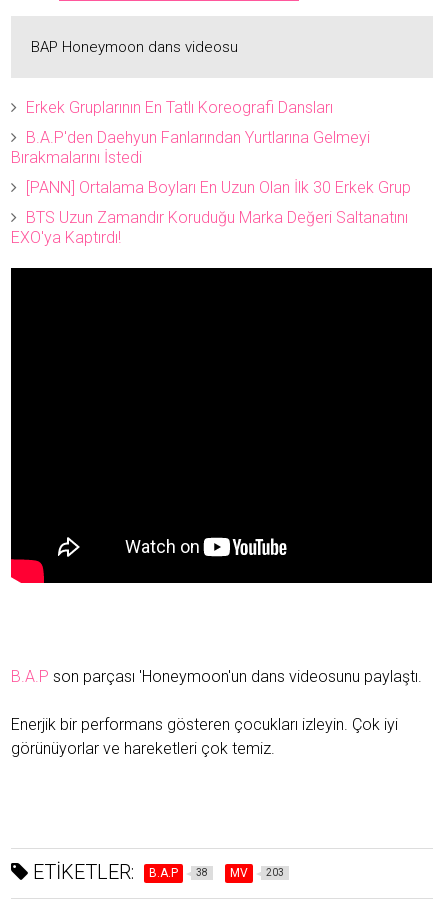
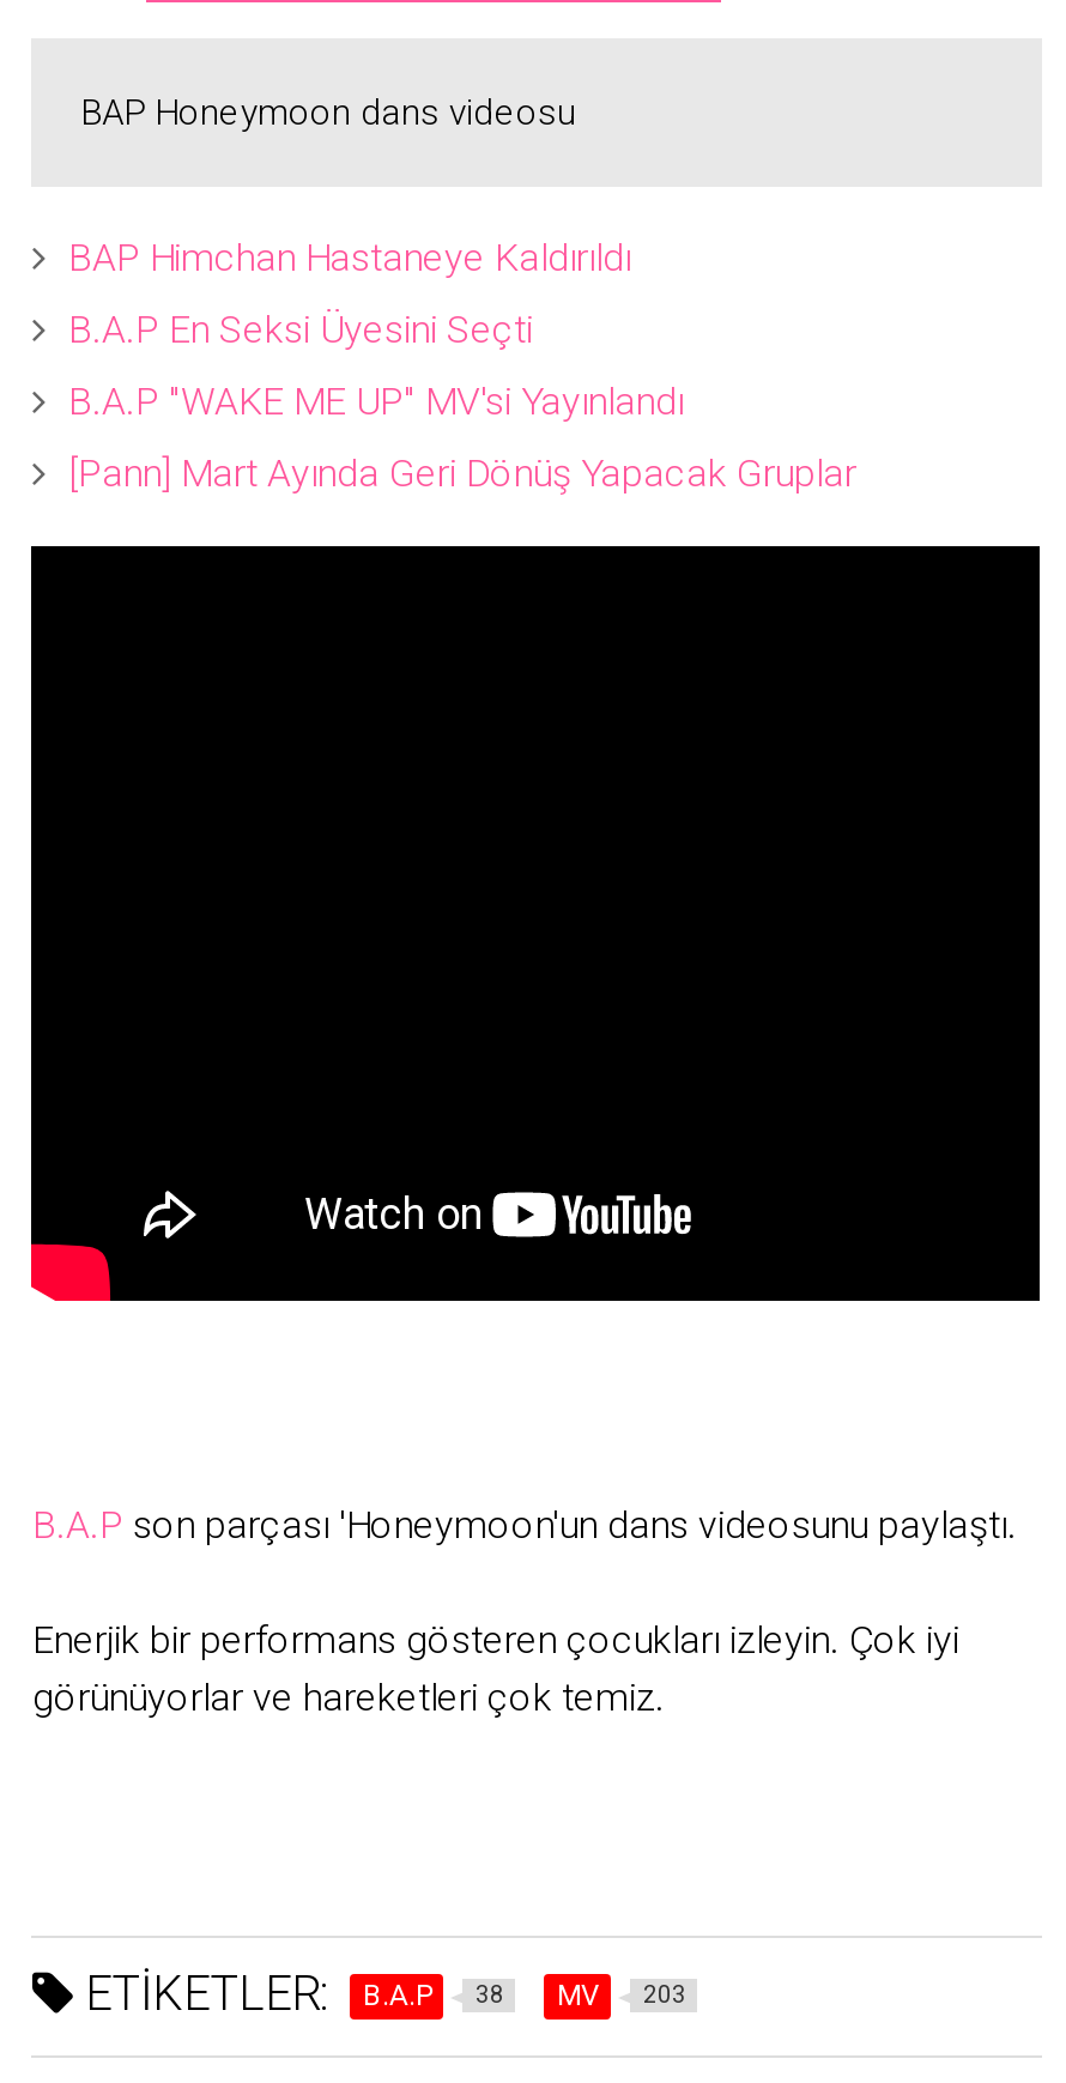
[26,98,333,117] Erkek Gruplarının En Tatlı Koreografi Dansları -> [68,235,631,281] BAP Himchan Hastaneye Kaldırıldı
[11,128,370,167] B.A.P'den Daehyun Fanlarından Yurtlarına Gelmeyi | Bırakmalarını İstedi -> [68,307,533,353] B.A.P En Seksi Üyesini Seçti
[26,178,411,197] [PANN] Ortalama Boyları En Uzun Olan İlk 30 Erkek Grup -> [68,379,684,425] B.A.P "WAKE ME UP" MV'si Yayınlandı
[11,208,408,247] BTS Uzun Zamandır Koruduğu Marka Değeri Saltanatını | EXO'ya Kaptırdı! -> [68,451,856,496] [Pann] Mart Ayında Geri Dönüş Yapacak Gruplar

